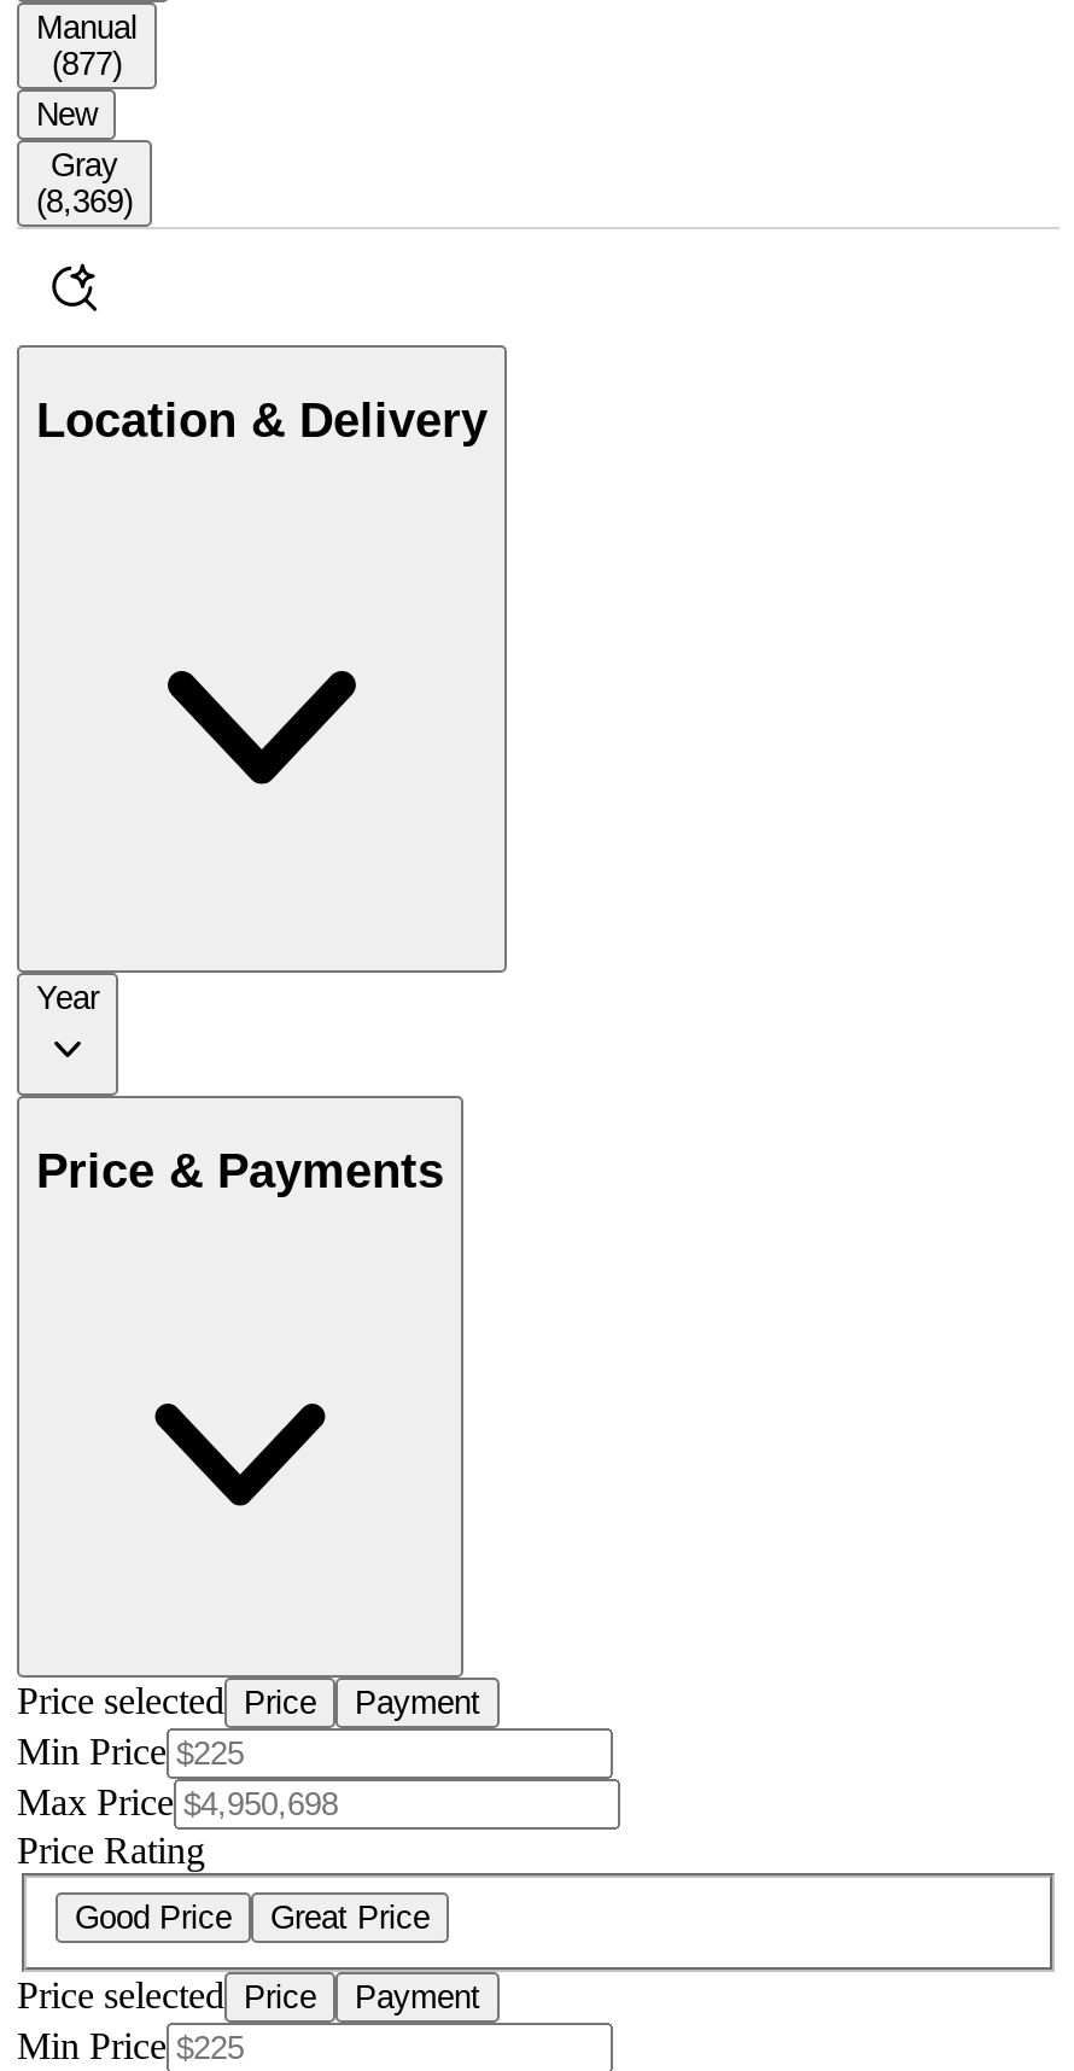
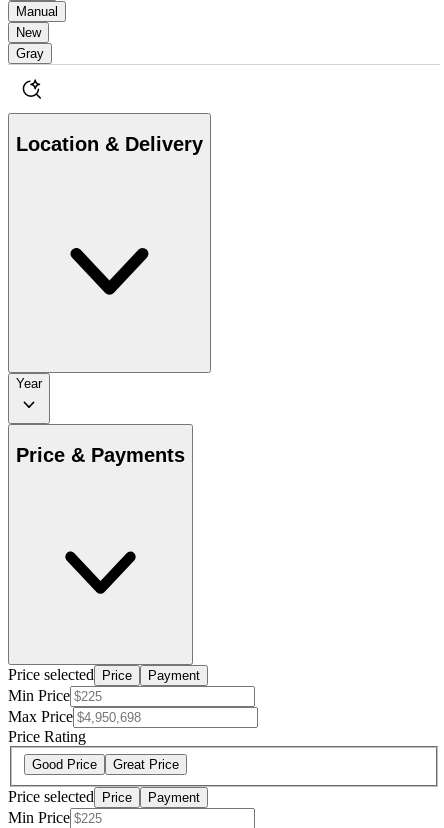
[52,46,122,82] (877) -> none
[36,183,133,219] (8,369) -> none

